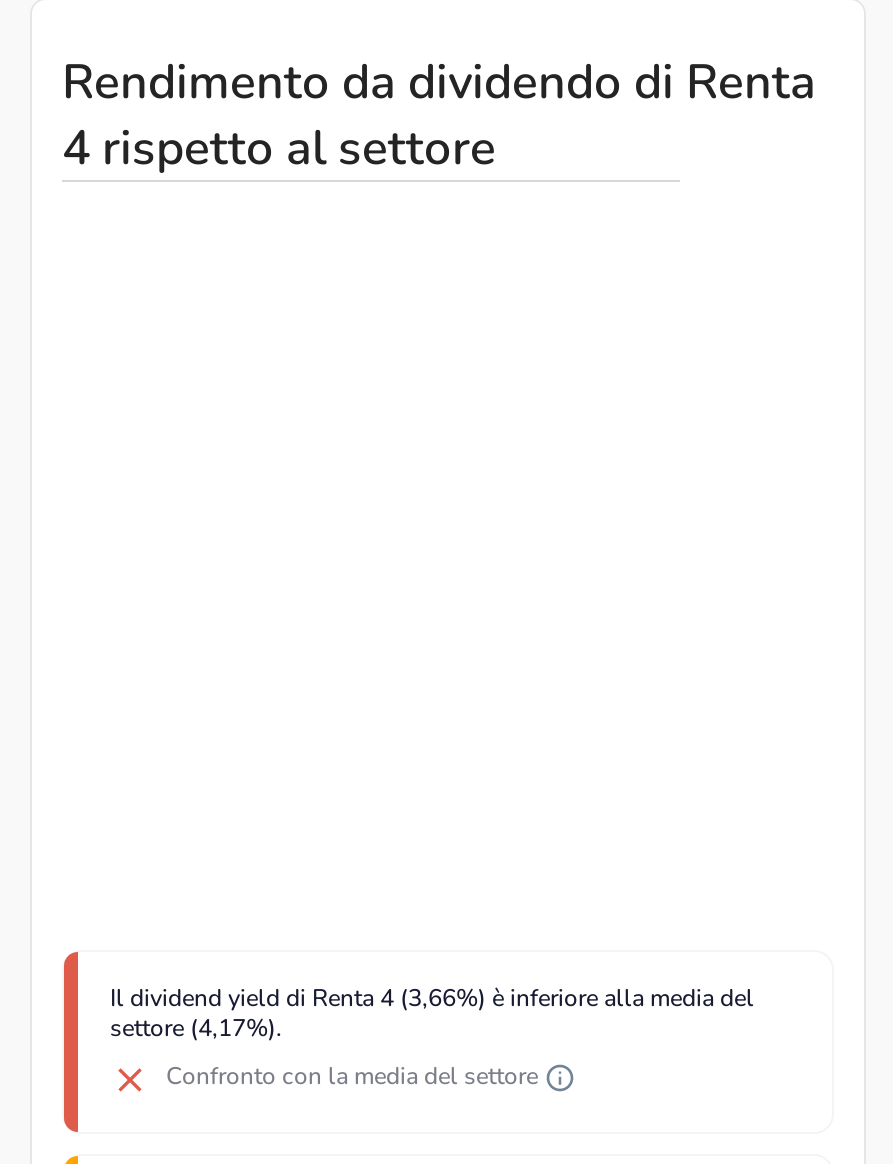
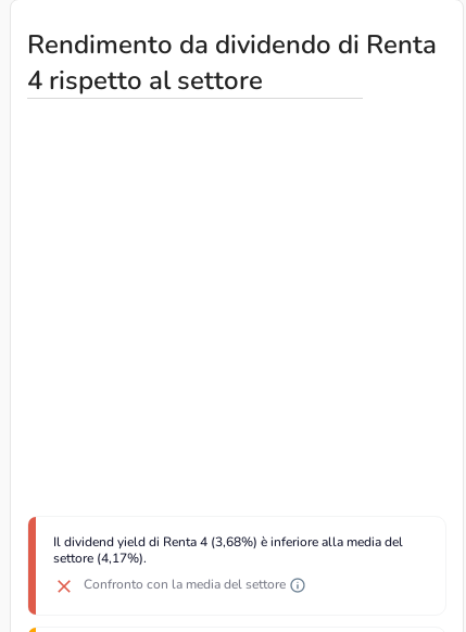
[110,982,754,1014] Il dividend yield di Renta 4 (3,66%) è inferiore alla media del -> [53,533,403,551] Il dividend yield di Renta 4 (3,68%) è inferiore alla media del

